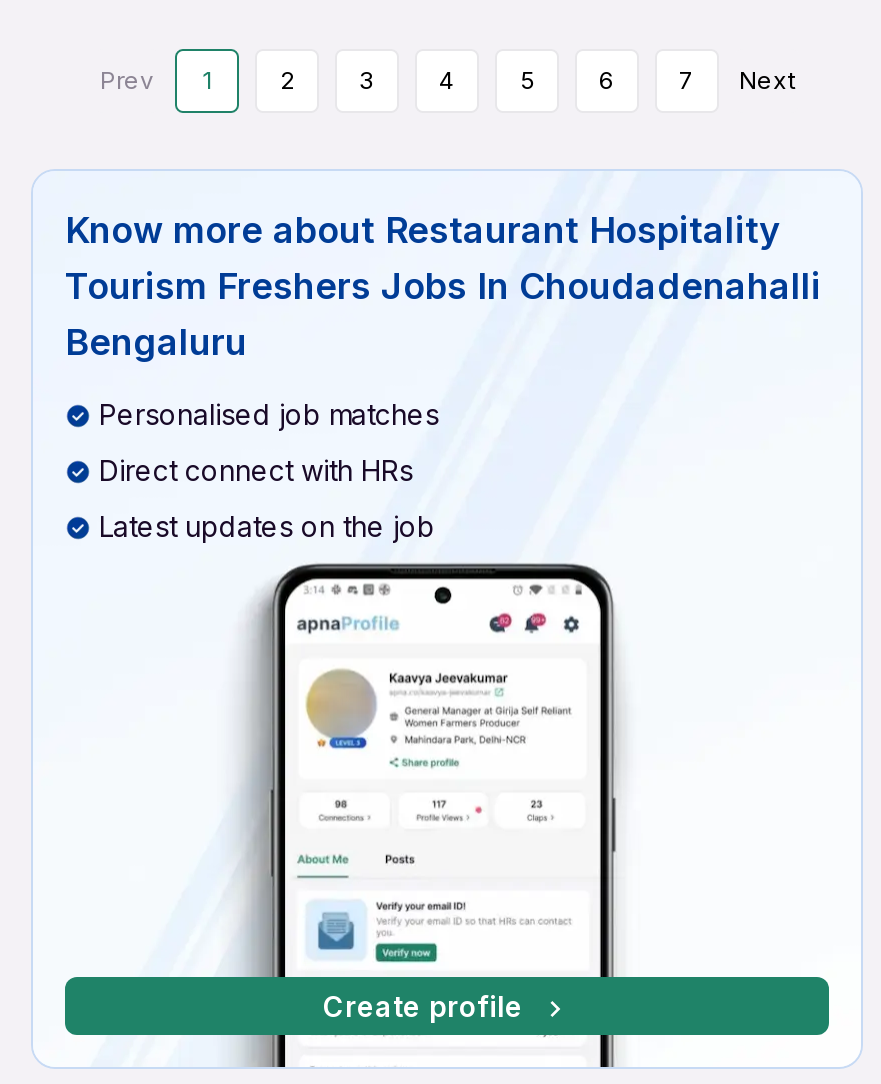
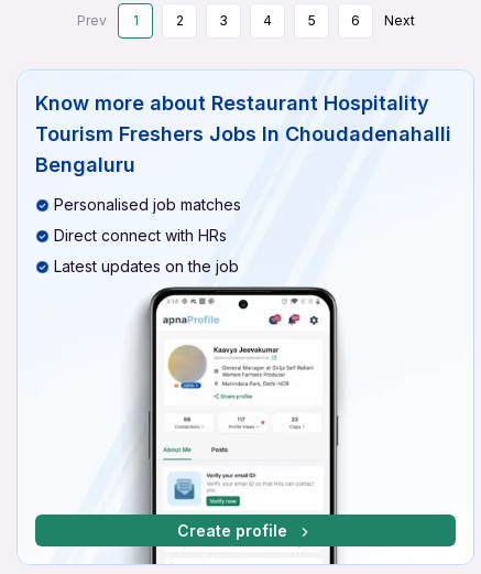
[679,65,695,95] 7 -> none

